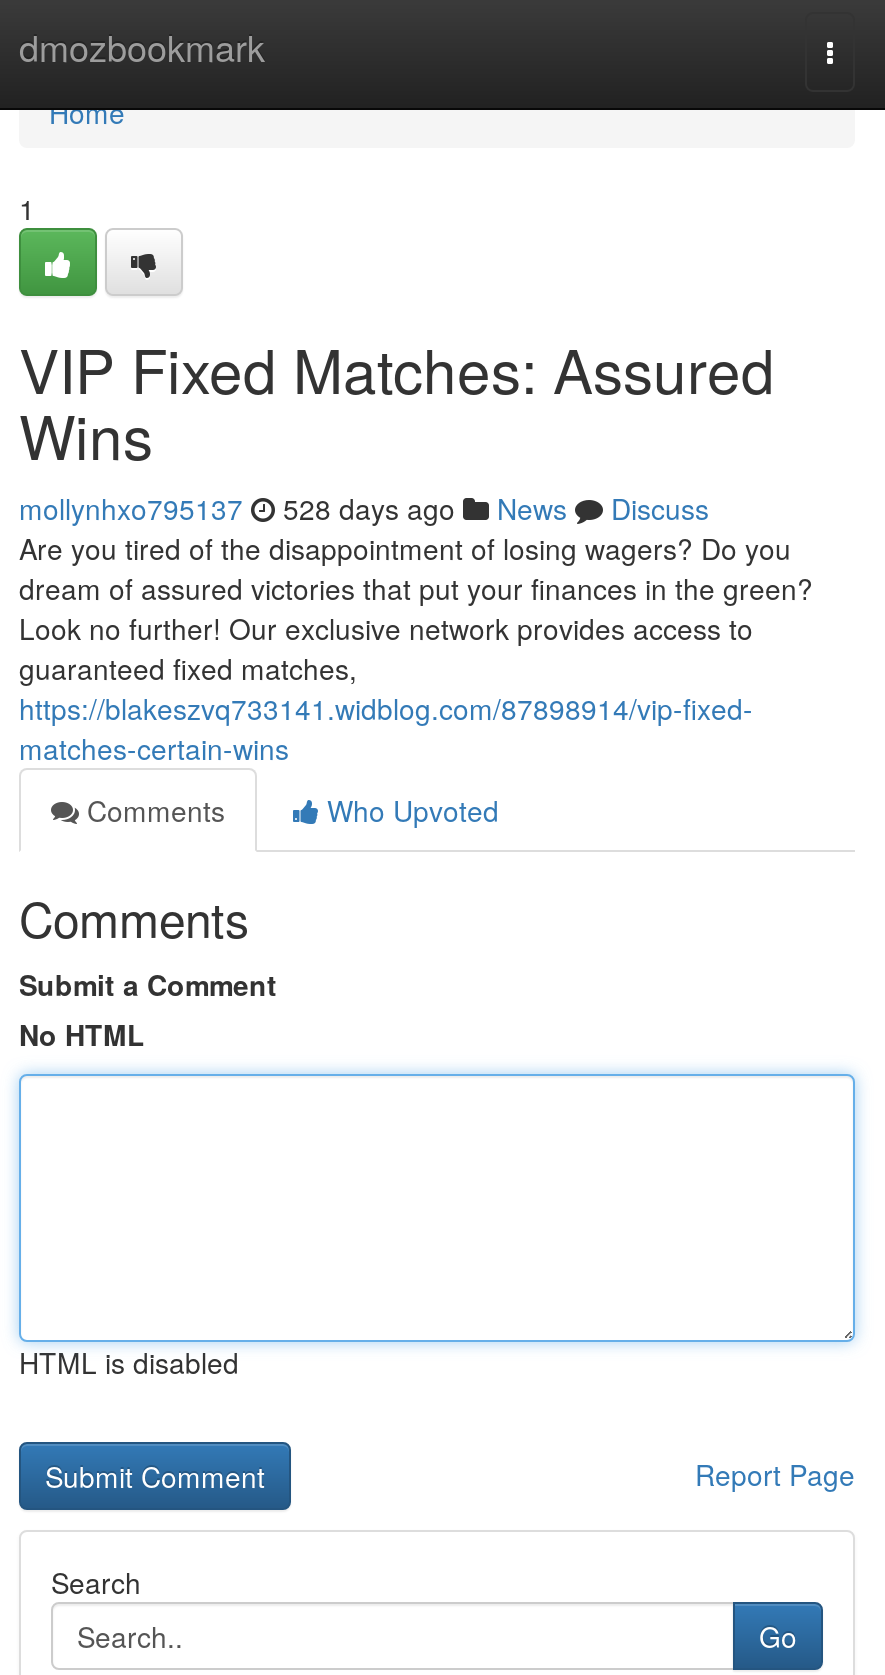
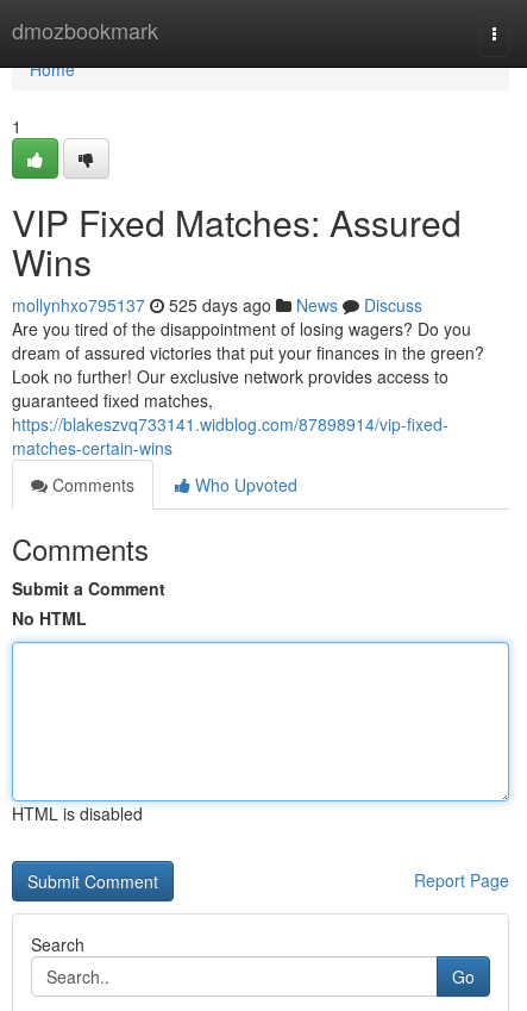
[19,488,709,528] mollynhxo795137 528 days ago News Discuss -> [12,293,422,317] mollynhxo795137 525 days ago News Discuss

